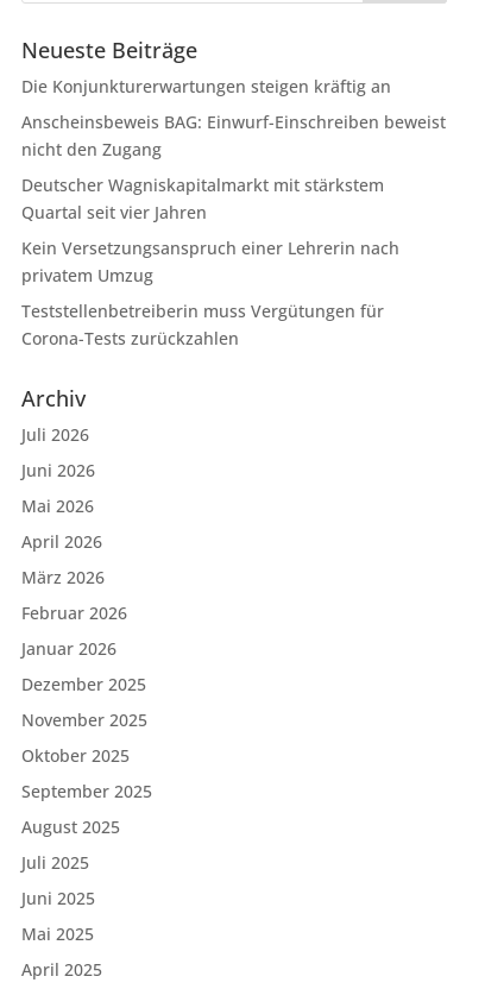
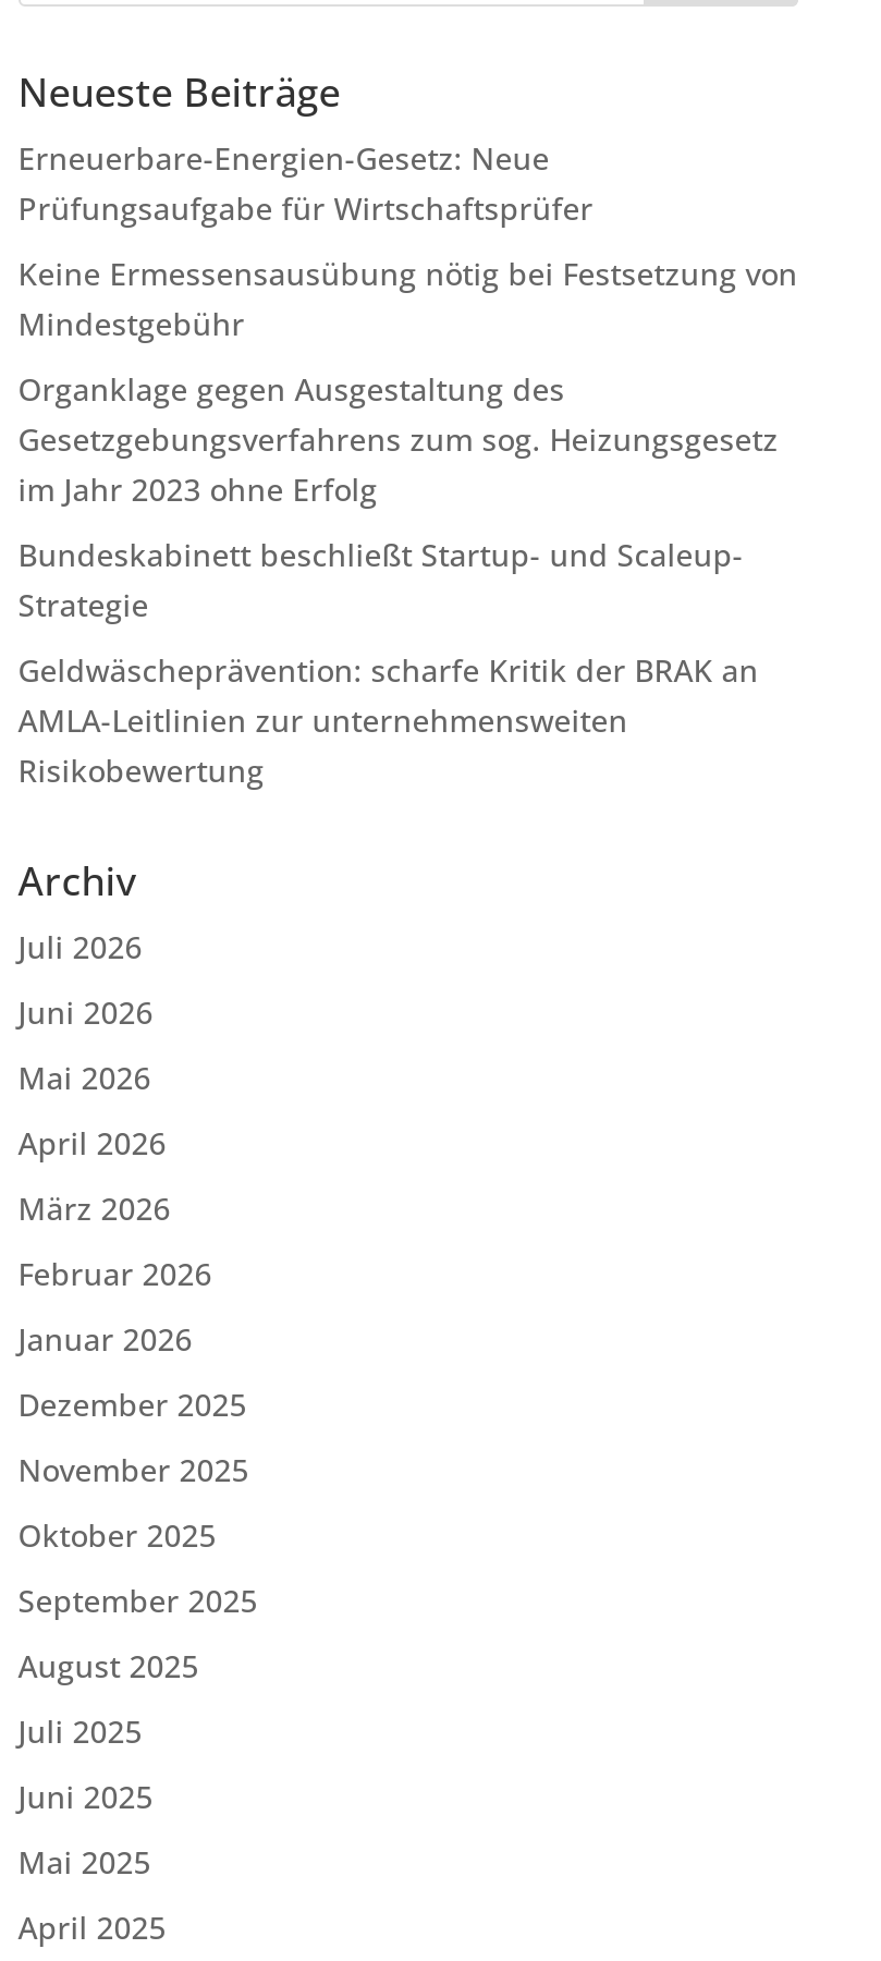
[21,75,391,97] Die Konjunkturerwartungen steigen kräftig an -> [18,137,593,229] Erneuerbare-Energien-Gesetz: Neue | Prüfungsaufgabe für Wirtschaftsprüfer
[21,111,446,160] Anscheinsbeweis BAG: Einwurf-Einschreiben beweist | nicht den Zugang -> [18,253,798,344] Keine Ermessensausübung nötig bei Festsetzung von | Mindestgebühr
[21,174,384,223] Deutscher Wagniskapitalmarkt mit stärkstem | Quartal seit vier Jahren -> [18,368,778,510] Organklage gegen Ausgestaltung des | Gesetzgebungsverfahrens zum sog. Heizungsgesetz | im Jahr 2023 ohne Erfolg
[21,237,399,286] Kein Versetzungsanspruch einer Lehrerin nach | privatem Umzug -> [18,534,743,625] Bundeskabinett beschließt Startup- und Scaleup- | Strategie
[21,300,384,349] Teststellenbetreiberin muss Vergütungen für | Corona-Tests zurückzahlen -> [18,649,759,791] Geldwäscheprävention: scharfe Kritik der BRAK an | AMLA-Leitlinien zur unternehmensweiten | Risikobewertung

